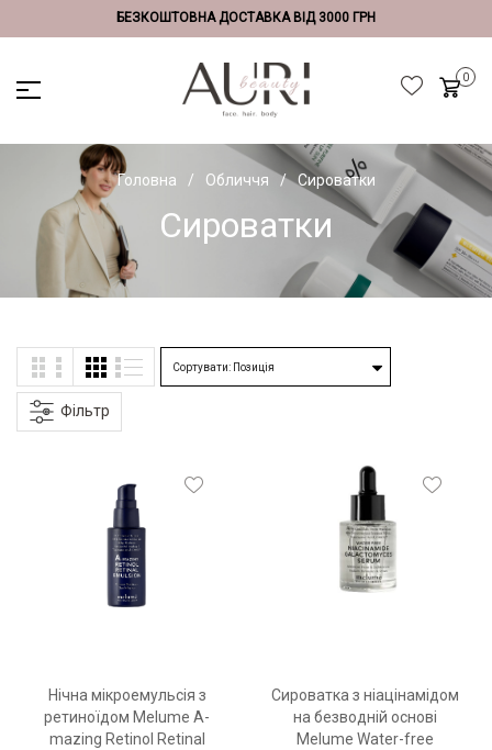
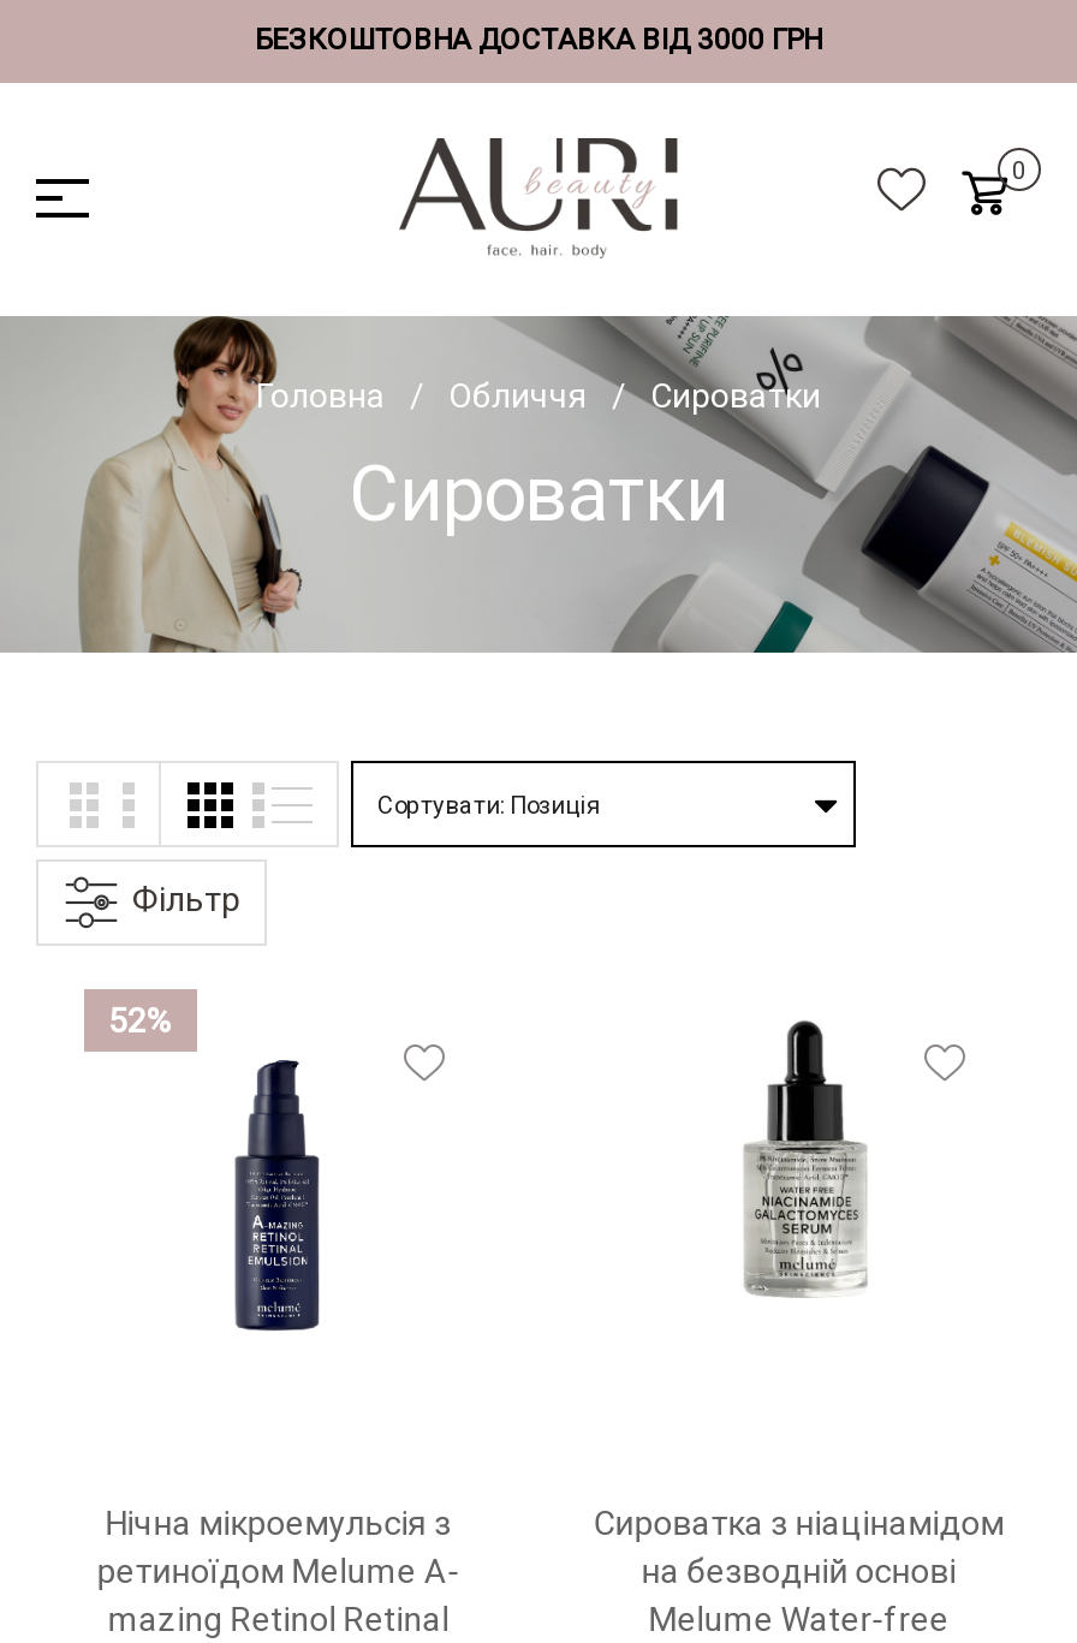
none -> [108,1001,173,1040] 52%

